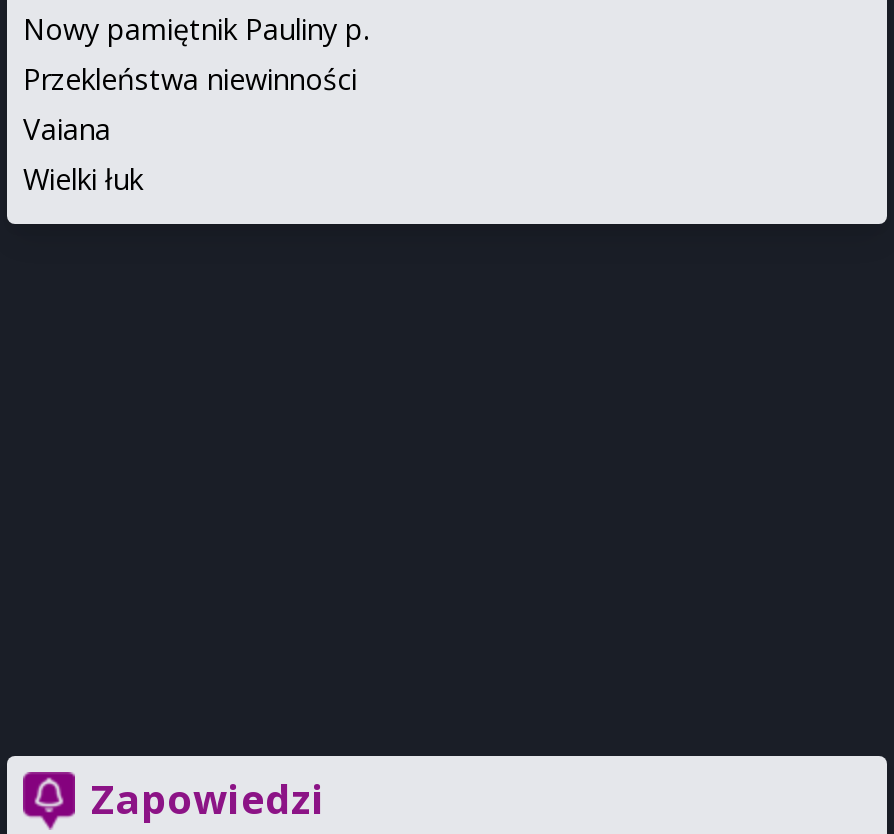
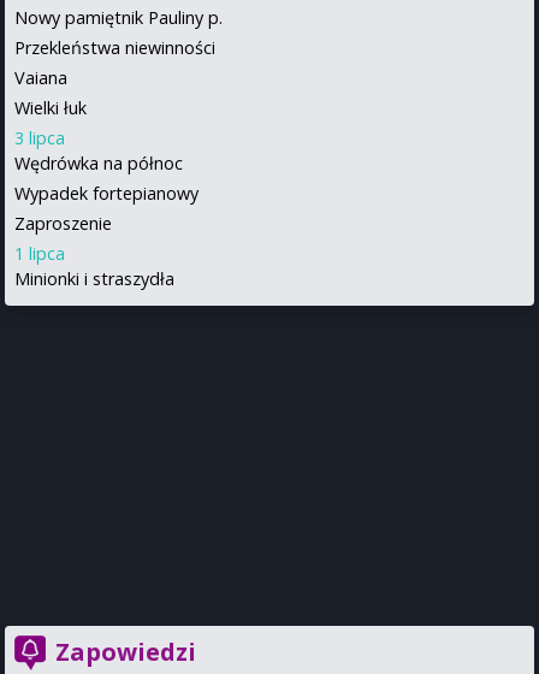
none -> [14,126,199,289] 3 lipca | Wędrówka na północ | Wypadek fortepianowy | Zaproszenie | 1 lipca | Minionki i straszydła

